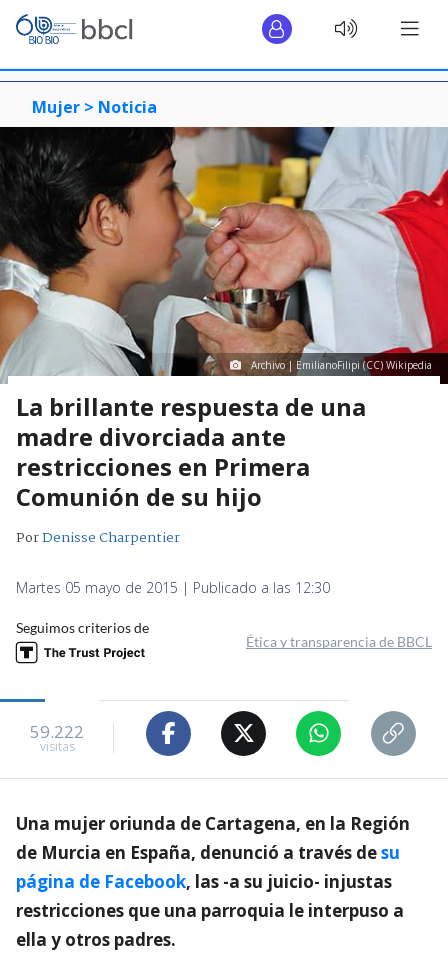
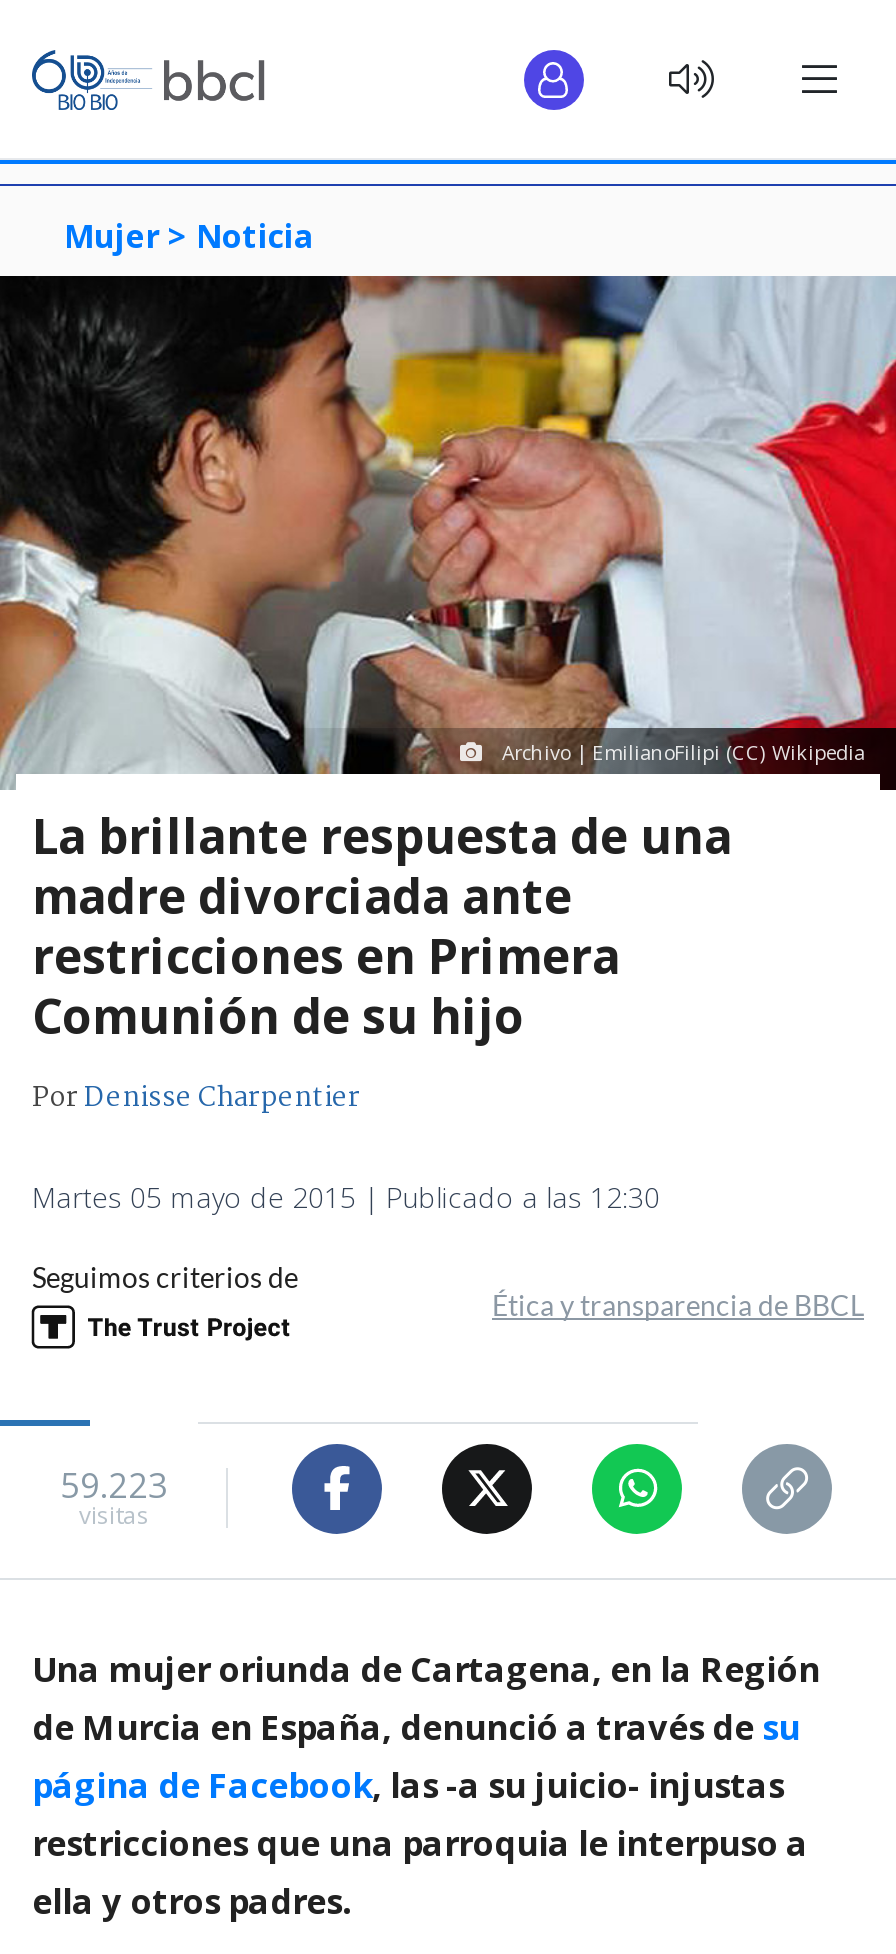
[30,720,84,743] 59.222 -> [60,1463,168,1509] 59.223

